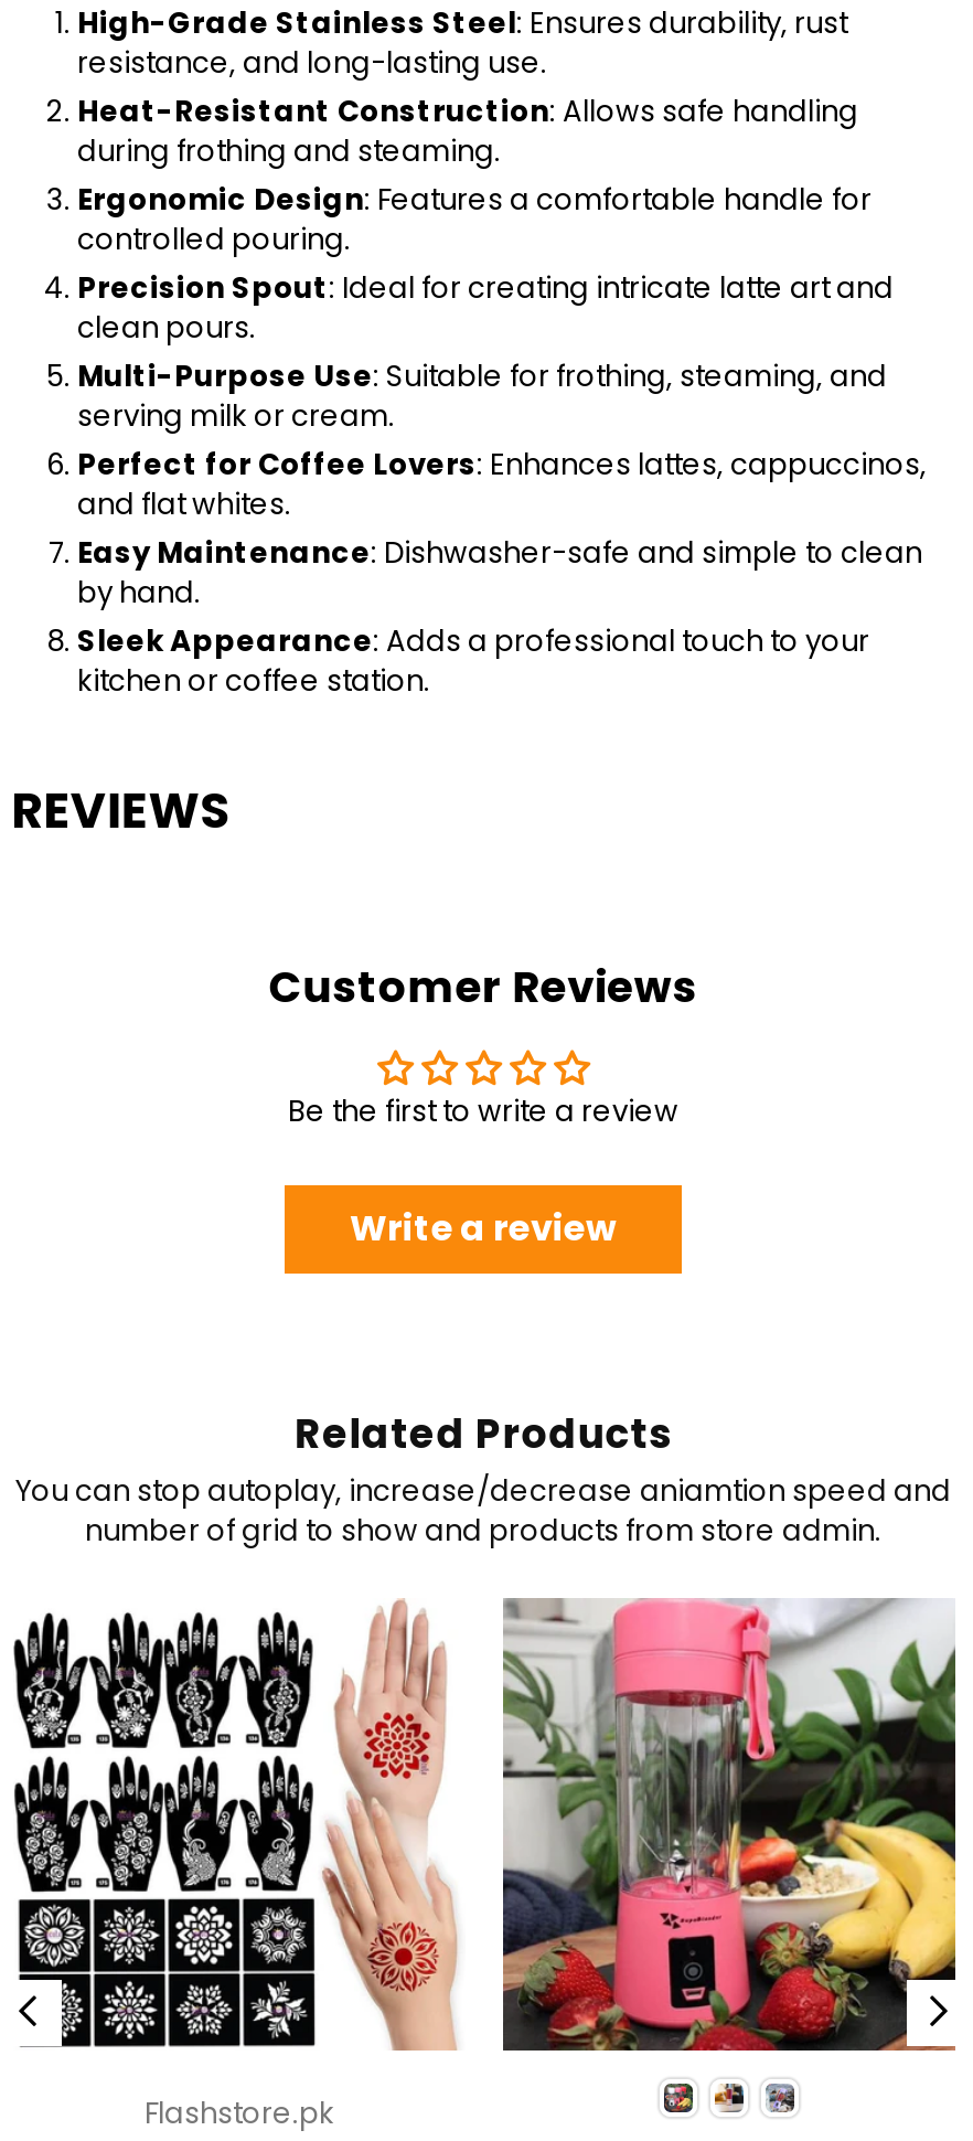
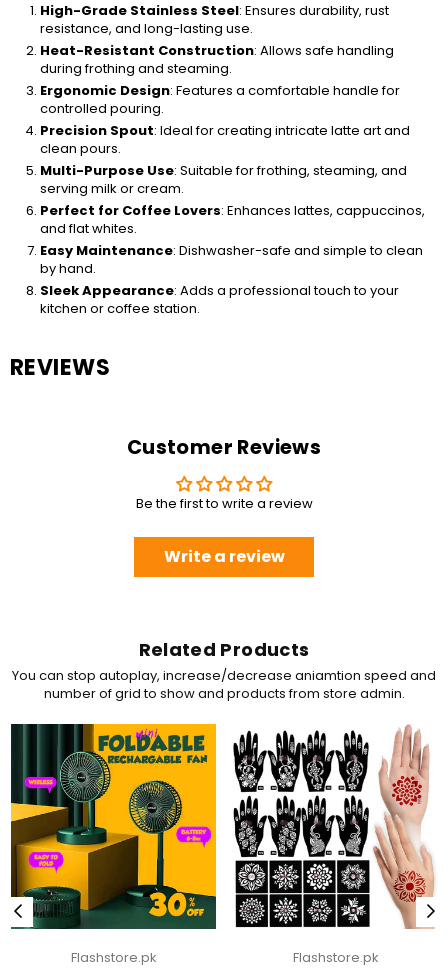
[11,1598,466,2053] [image] -> [10,723,217,930] [image]
[501,1596,958,2053] [image] -> [233,725,438,929] [image]
none -> [292,948,378,967] Flashstore.pk

